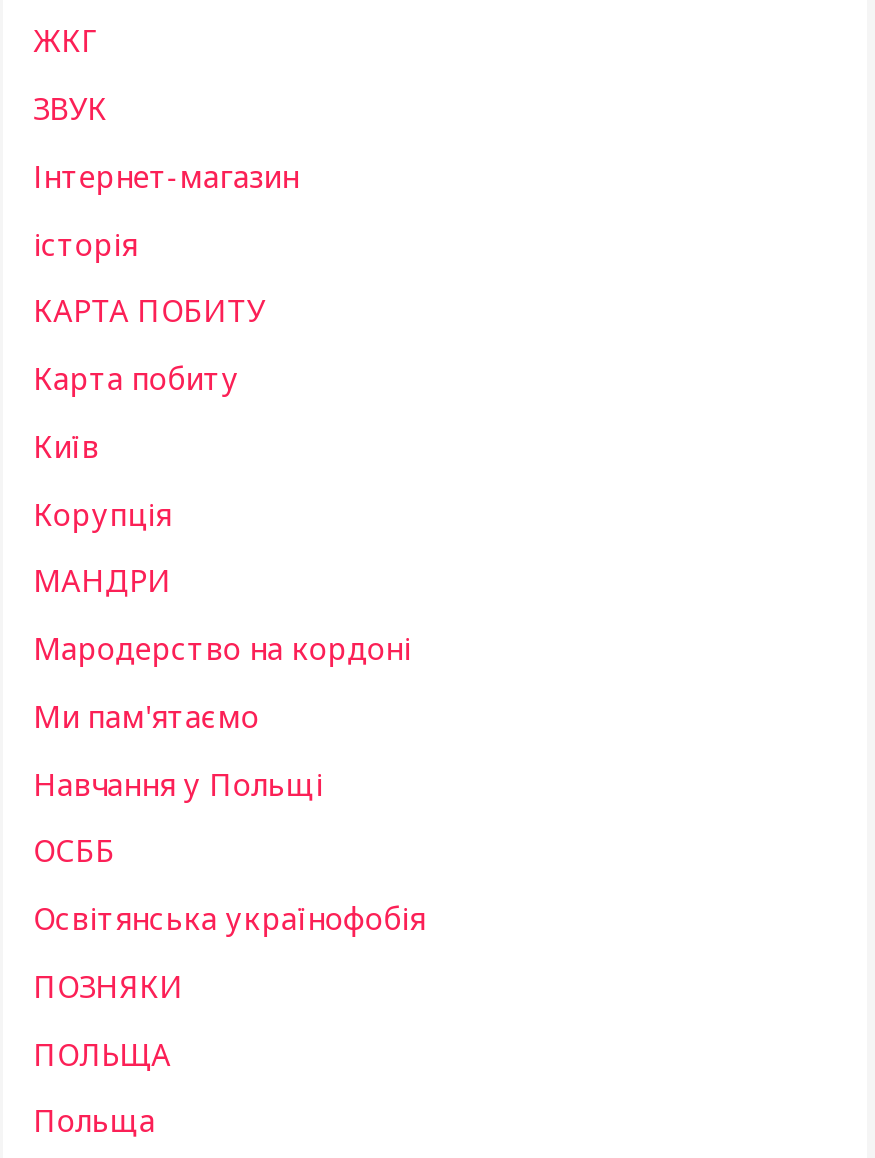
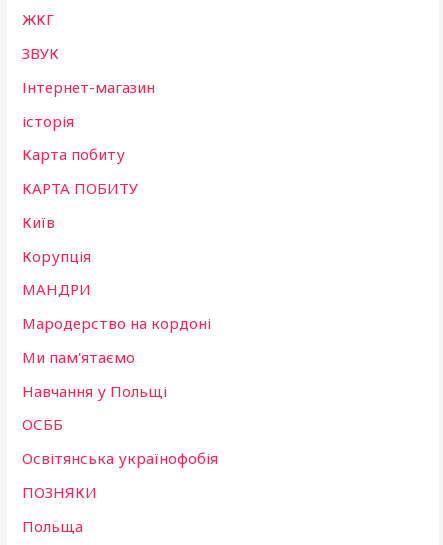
moved [33,291,265,331] -> [22,178,138,198]: КАРТА ПОБИТУ
[33,1033,171,1073] ПОЛЬЩА -> none

